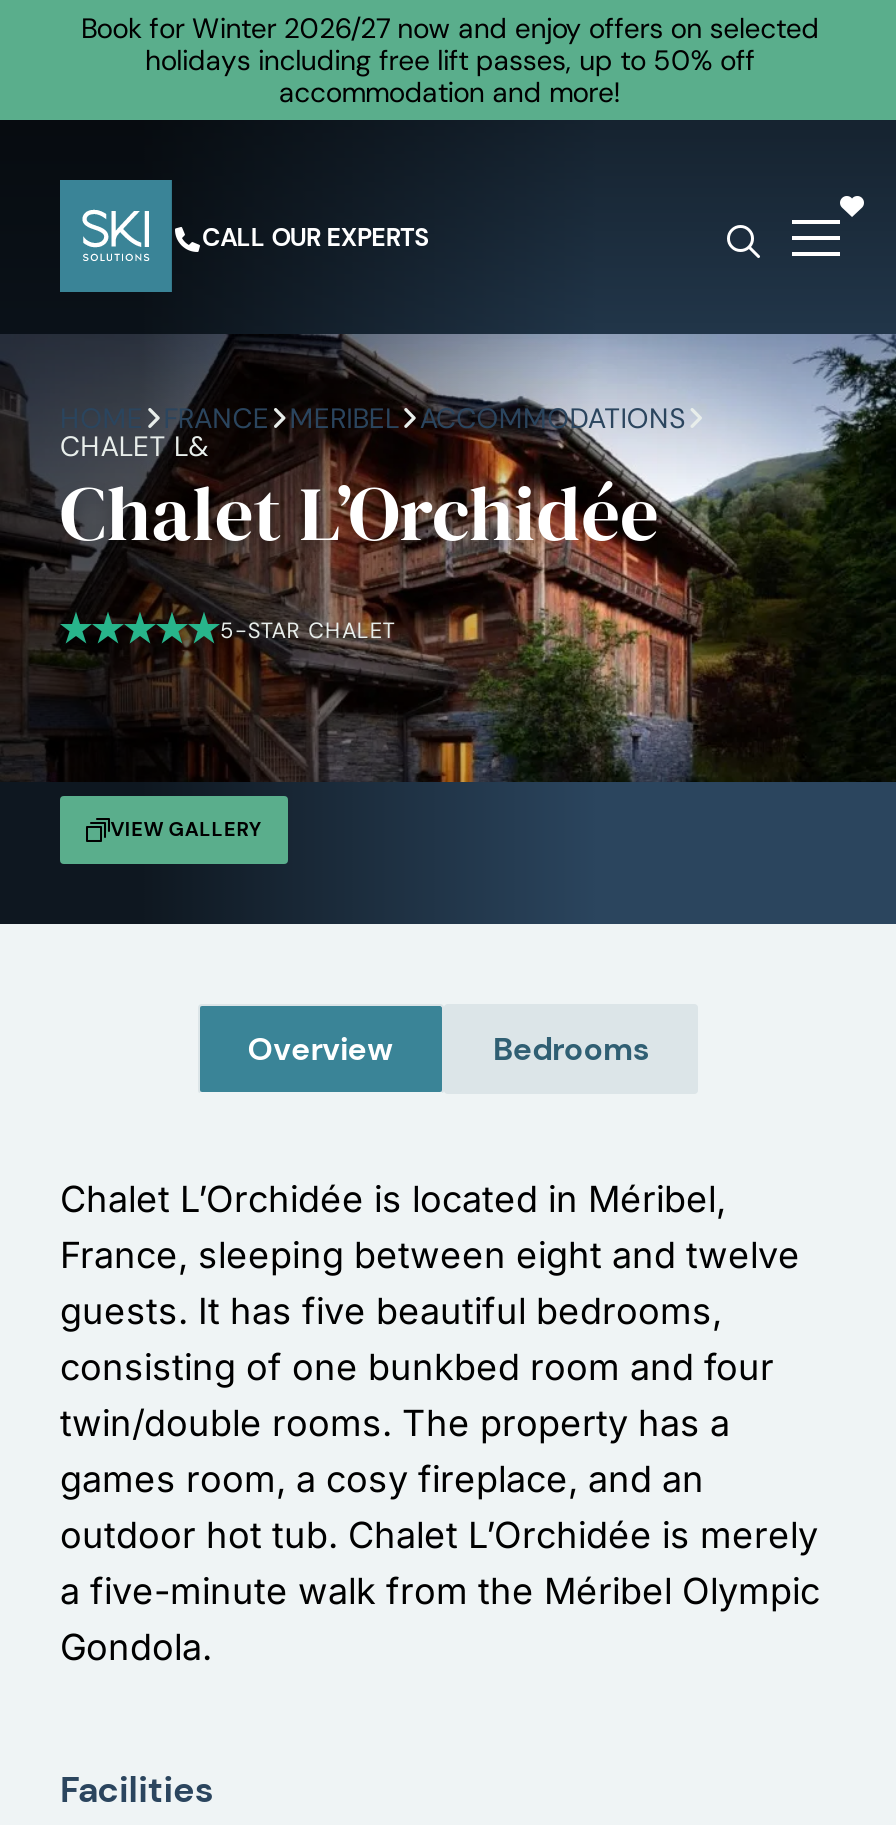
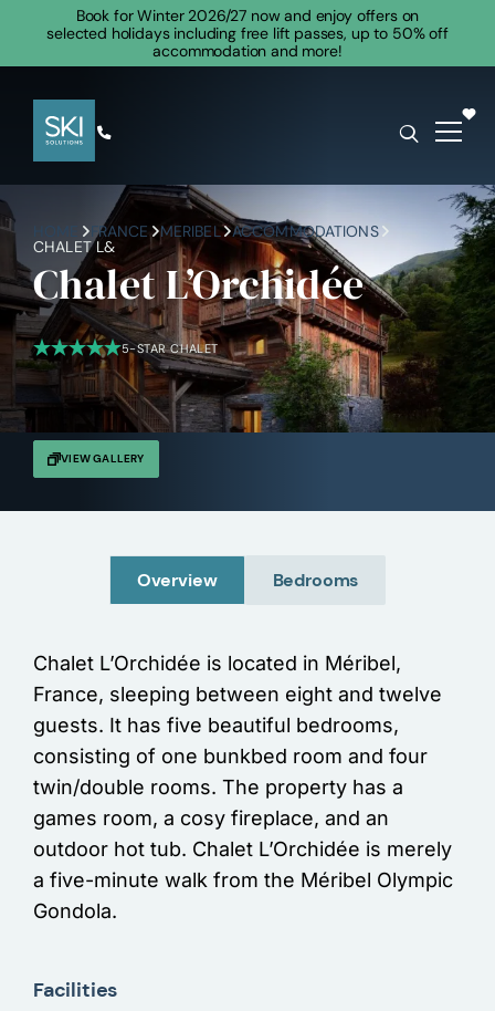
[202,222,428,254] CALL OUR EXPERTS -> none

